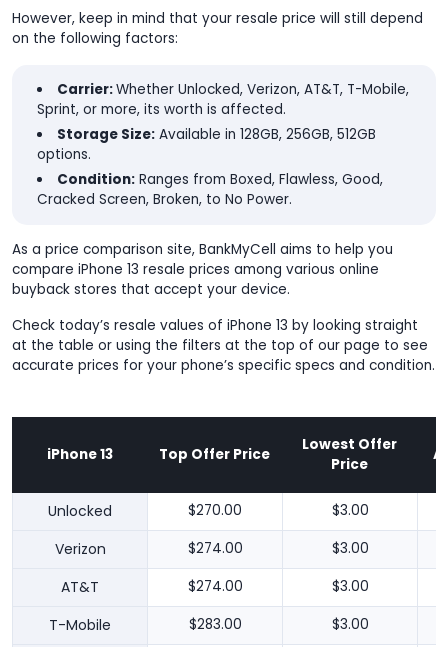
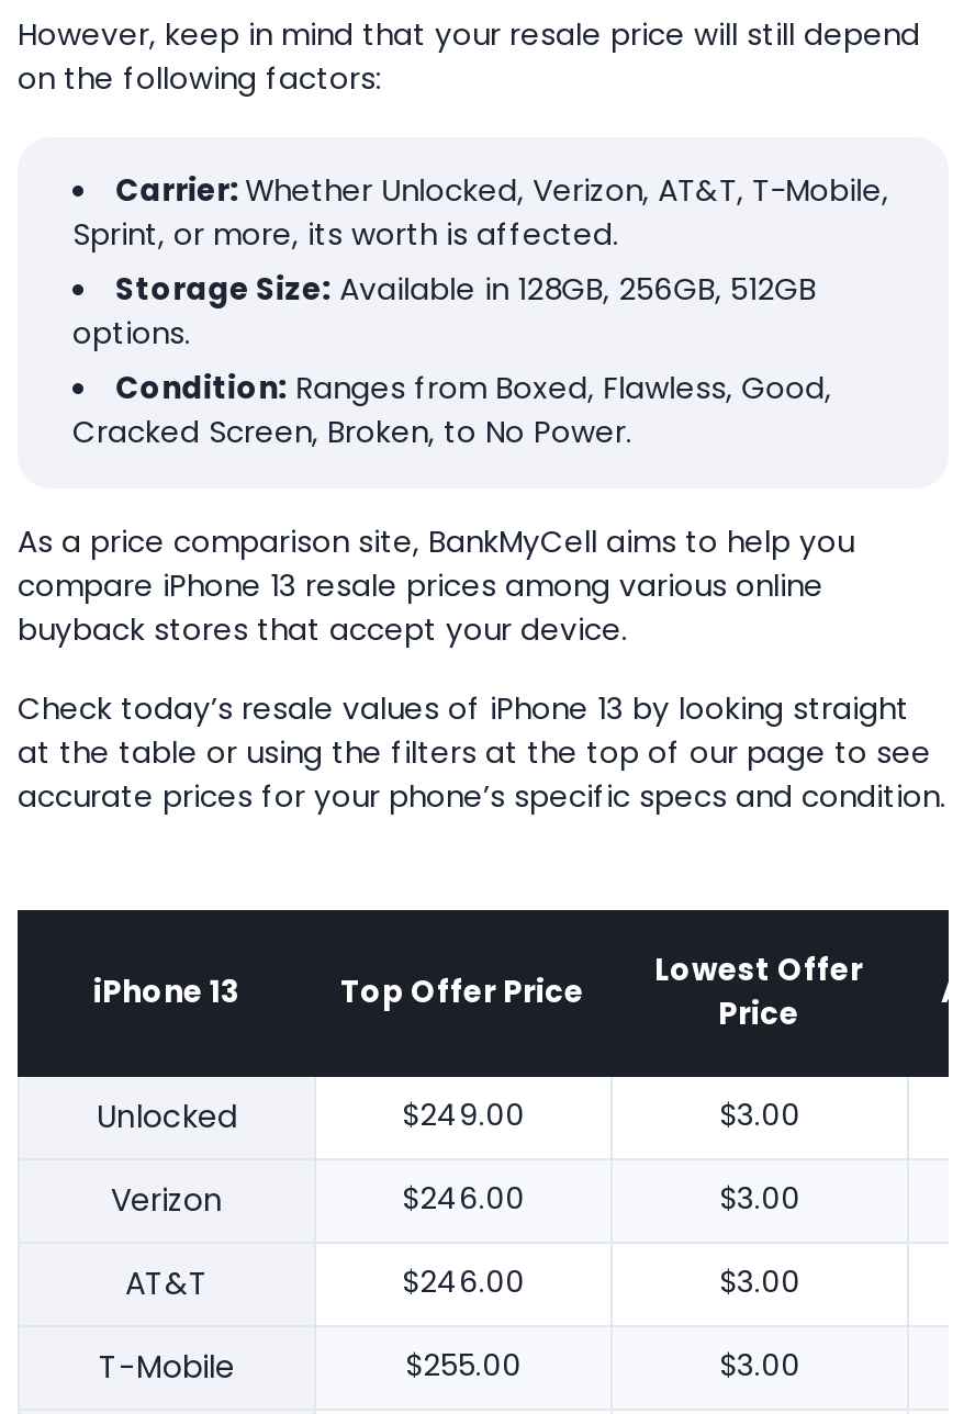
[188,501,242,520] $270.00 -> [402,1095,525,1137] $249.00
[187,539,242,558] $274.00 -> [402,1178,525,1220] $246.00
[187,577,242,596] $274.00 -> [402,1262,525,1304] $246.00
[188,615,241,634] $283.00 -> [405,1345,522,1387] $255.00

